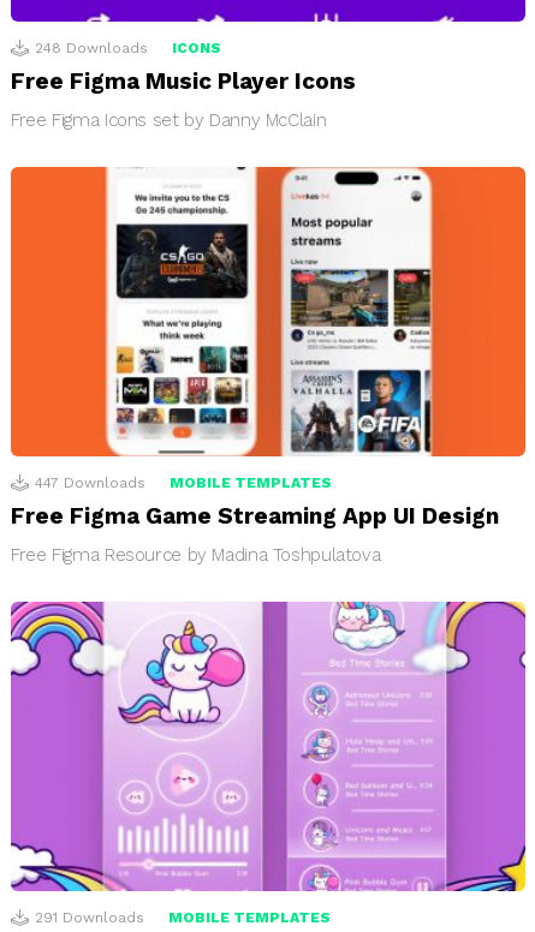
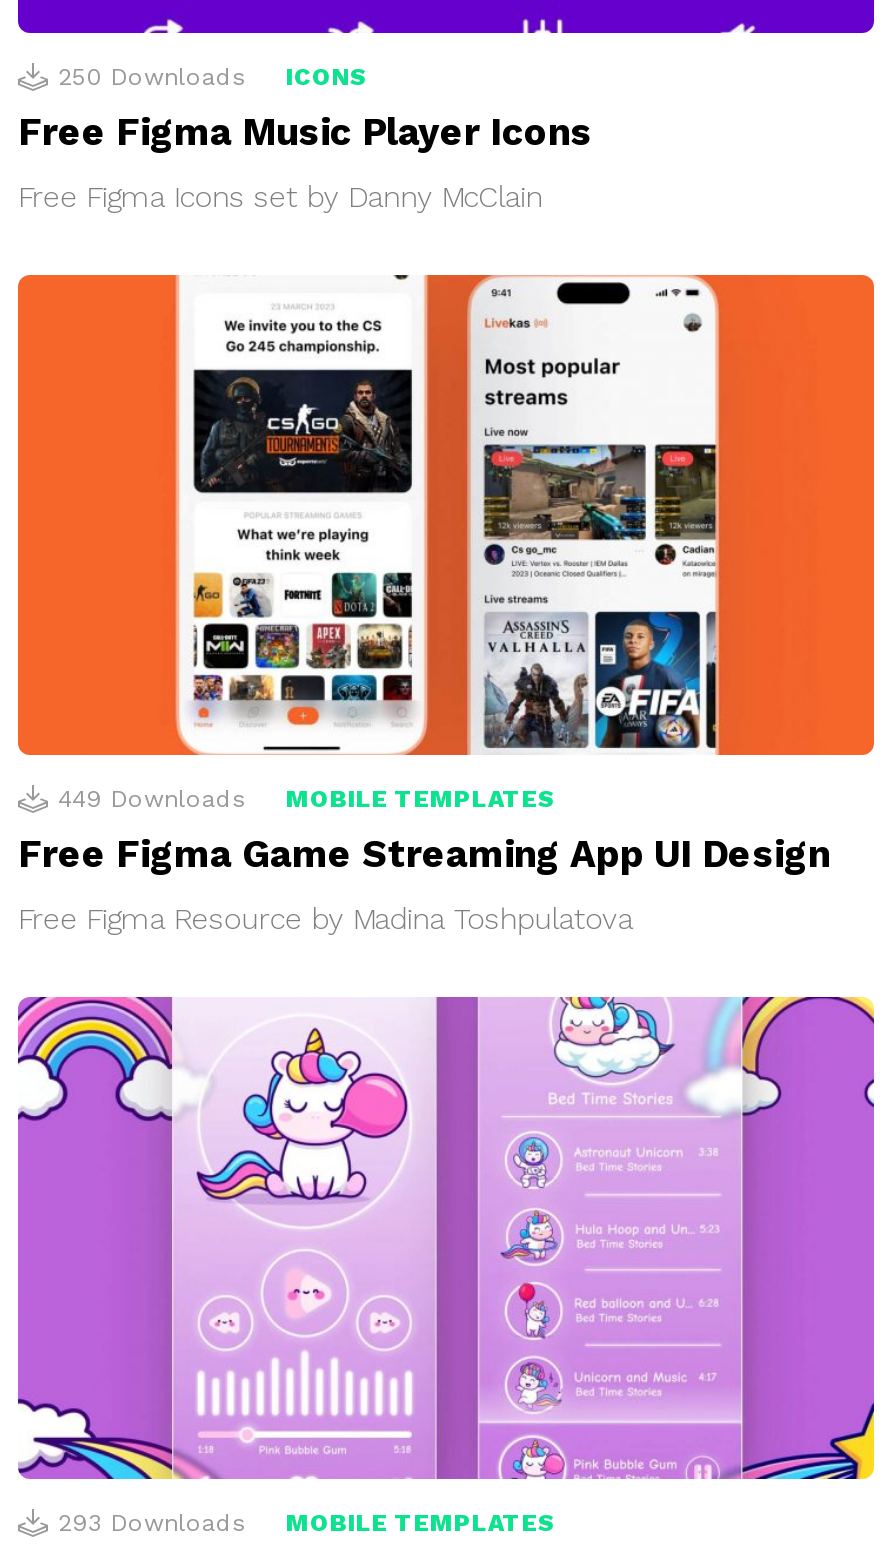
[35,40,221,57] 248 Downloads ICONS -> [58,63,368,91] 250 Downloads ICONS
[35,475,332,492] 447 Downloads MOBILE TEMPLATES -> [58,786,556,814] 449 Downloads MOBILE TEMPLATES
[35,910,331,927] 291 Downloads MOBILE TEMPLATES -> [58,1509,556,1537] 293 Downloads MOBILE TEMPLATES

